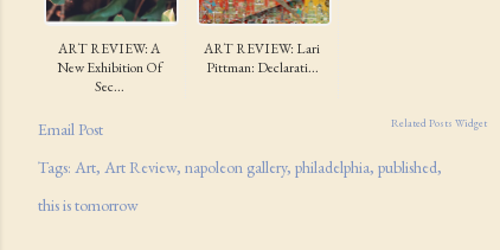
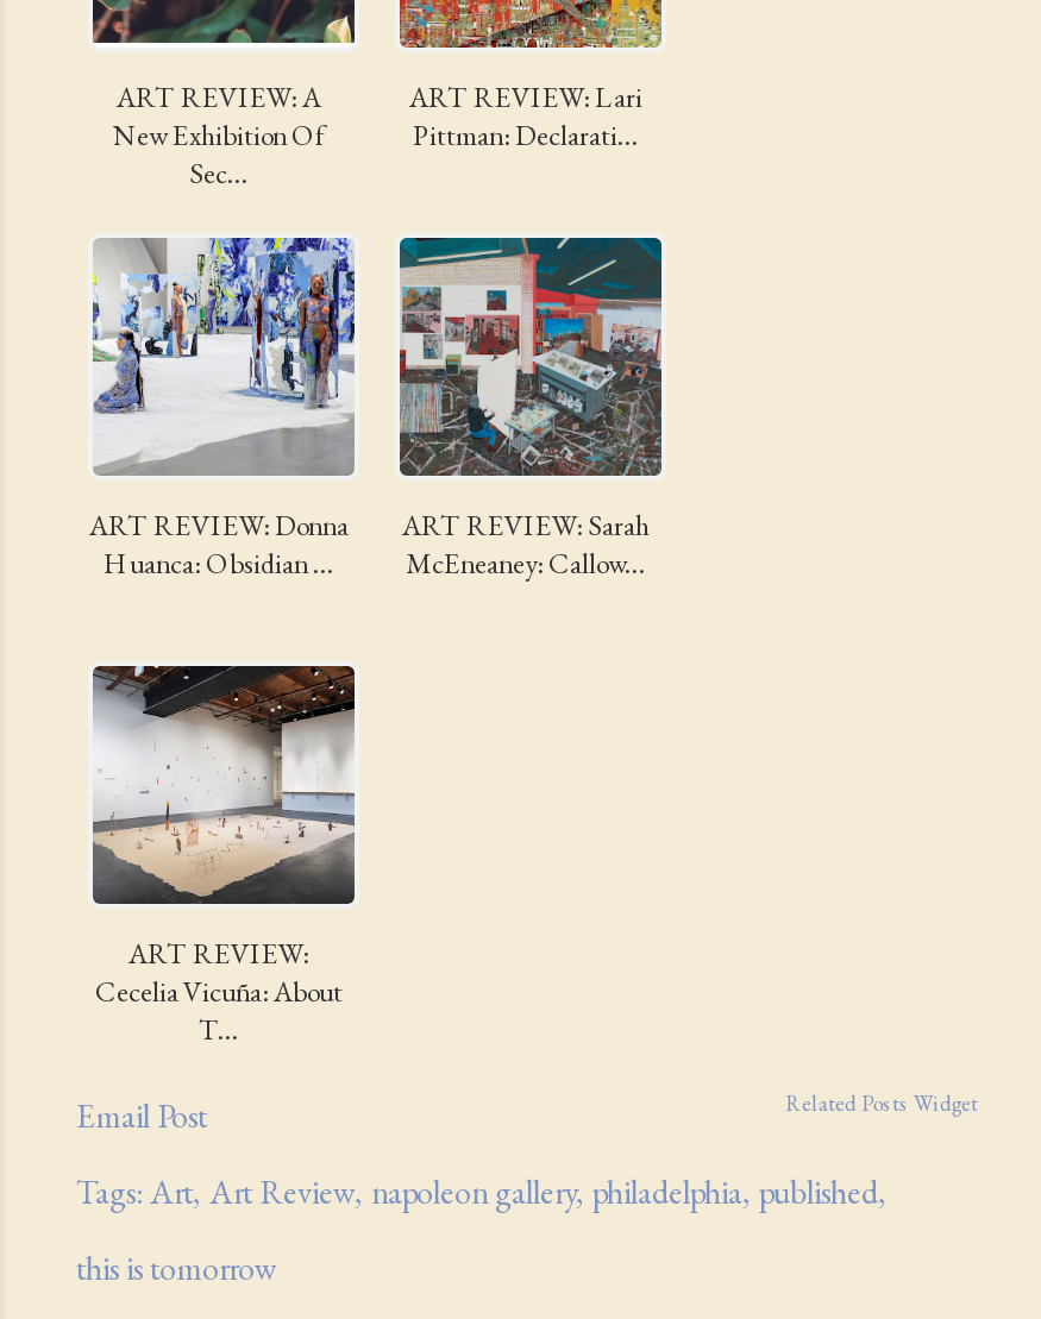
none -> [89,235,357,583] [image] | ART REVIEW: Donna | Huanca: Obsidian ...
none -> [90,664,357,1049] [image] | ART REVIEW: | Cecelia Vicuña: About | T...
none -> [397,235,664,583] [image] | ART REVIEW: Sarah | McEneaney: Callow...

